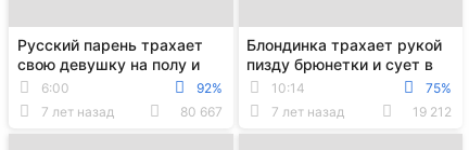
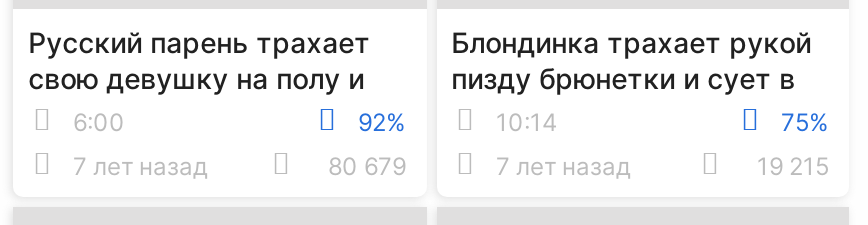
[180,104,222,120] 80 667 -> [328,152,406,182] 80 679
[413,104,452,120] 19 212 -> [757,152,829,182] 19 215

